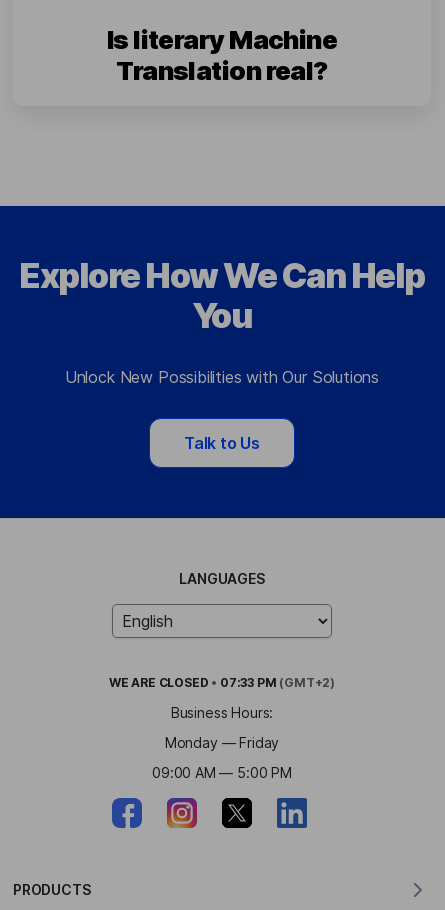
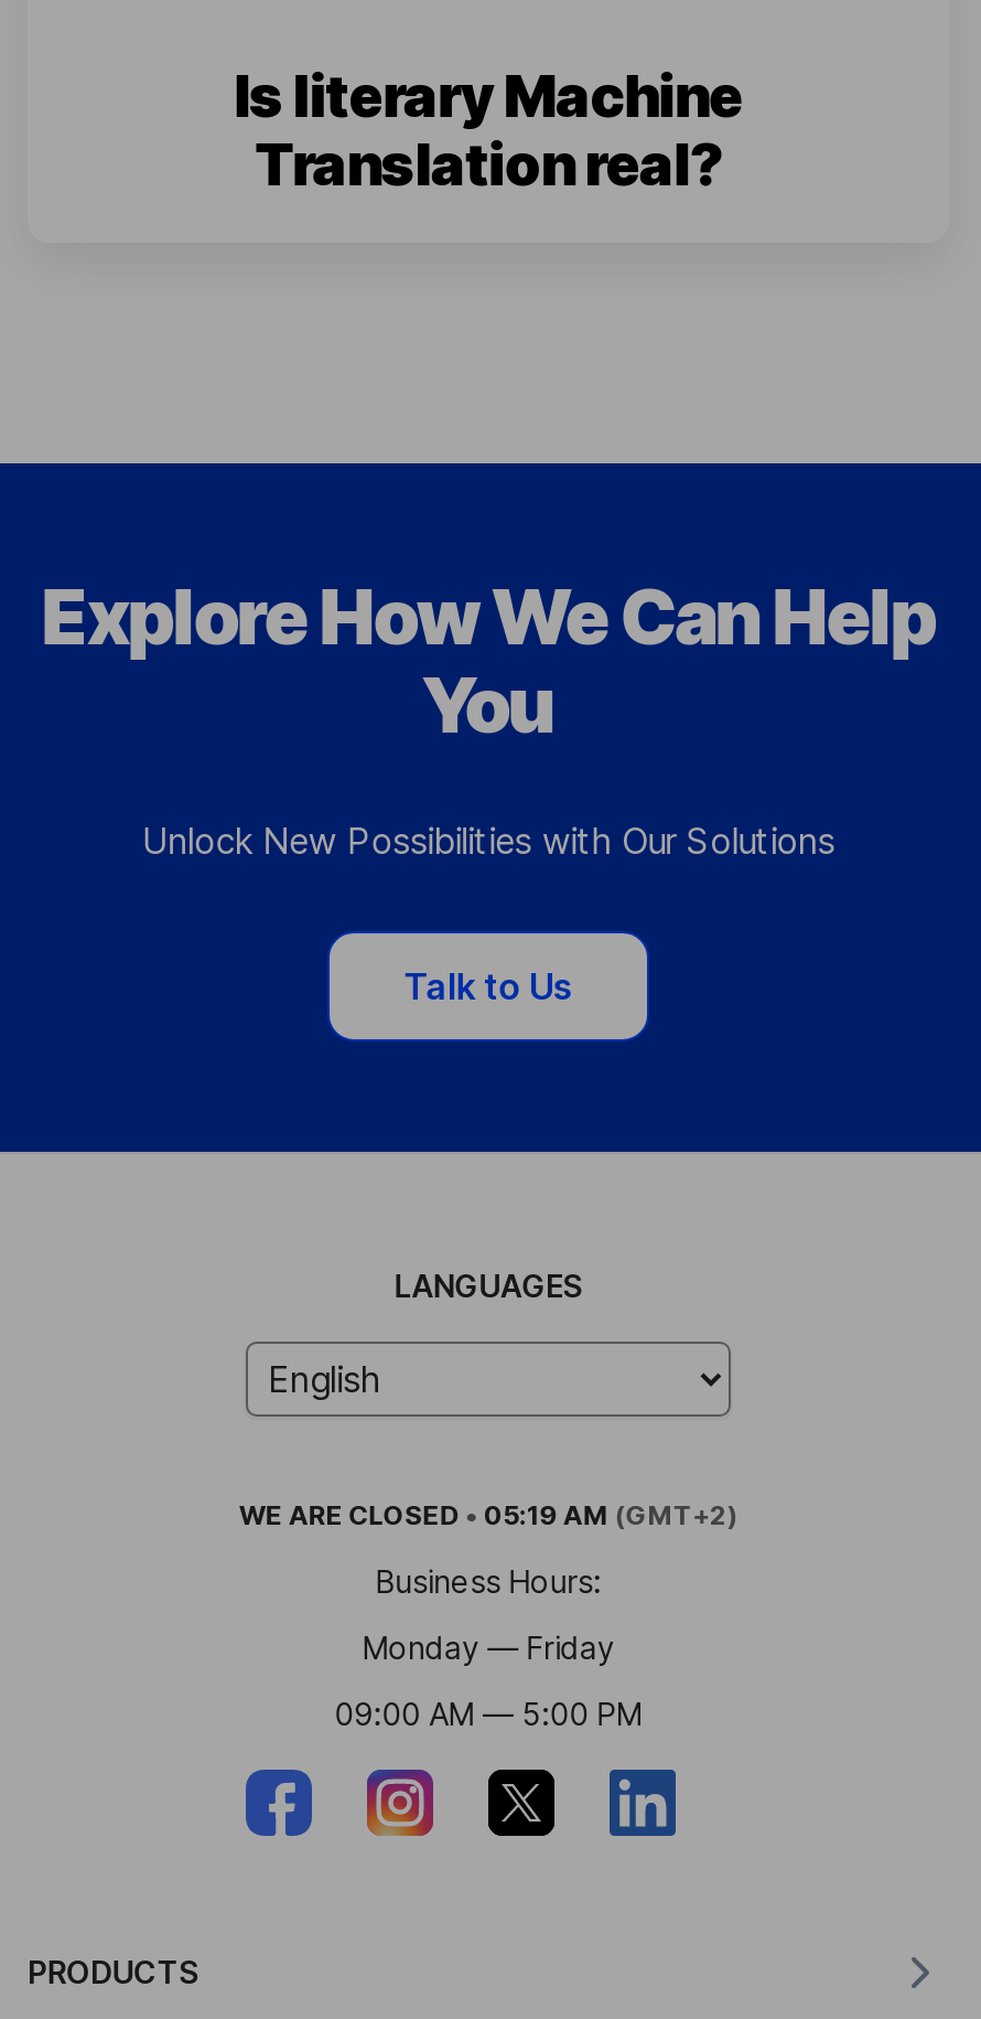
[109,675,335,690] WE ARE CLOSED • 07:33 PM (GMT+2) -> [239,1499,738,1532] WE ARE CLOSED • 05:19 AM (GMT+2)

